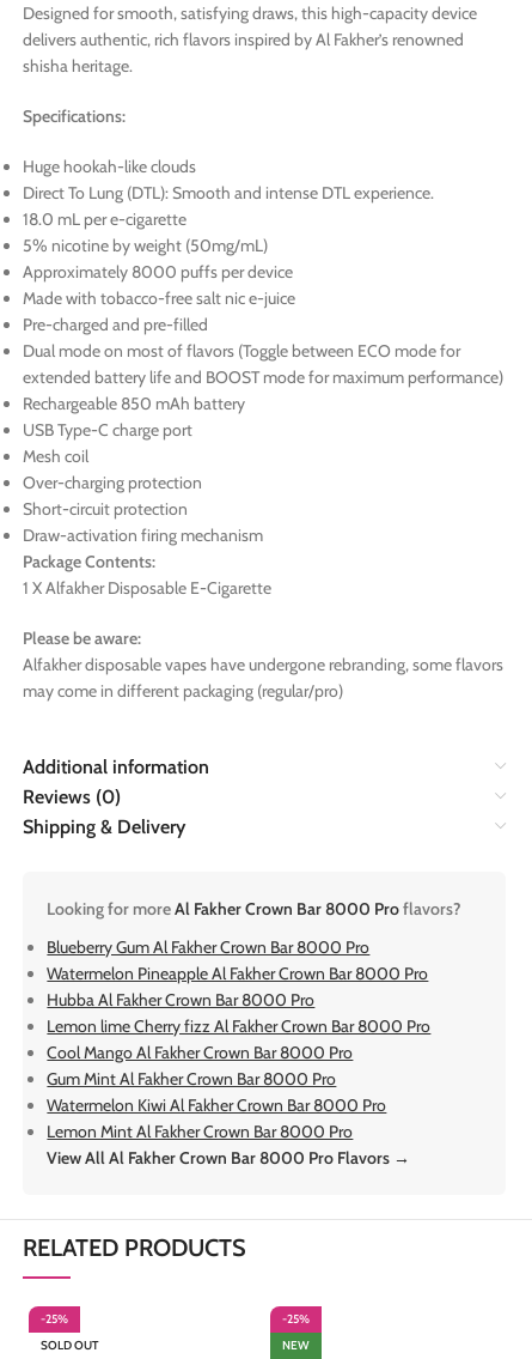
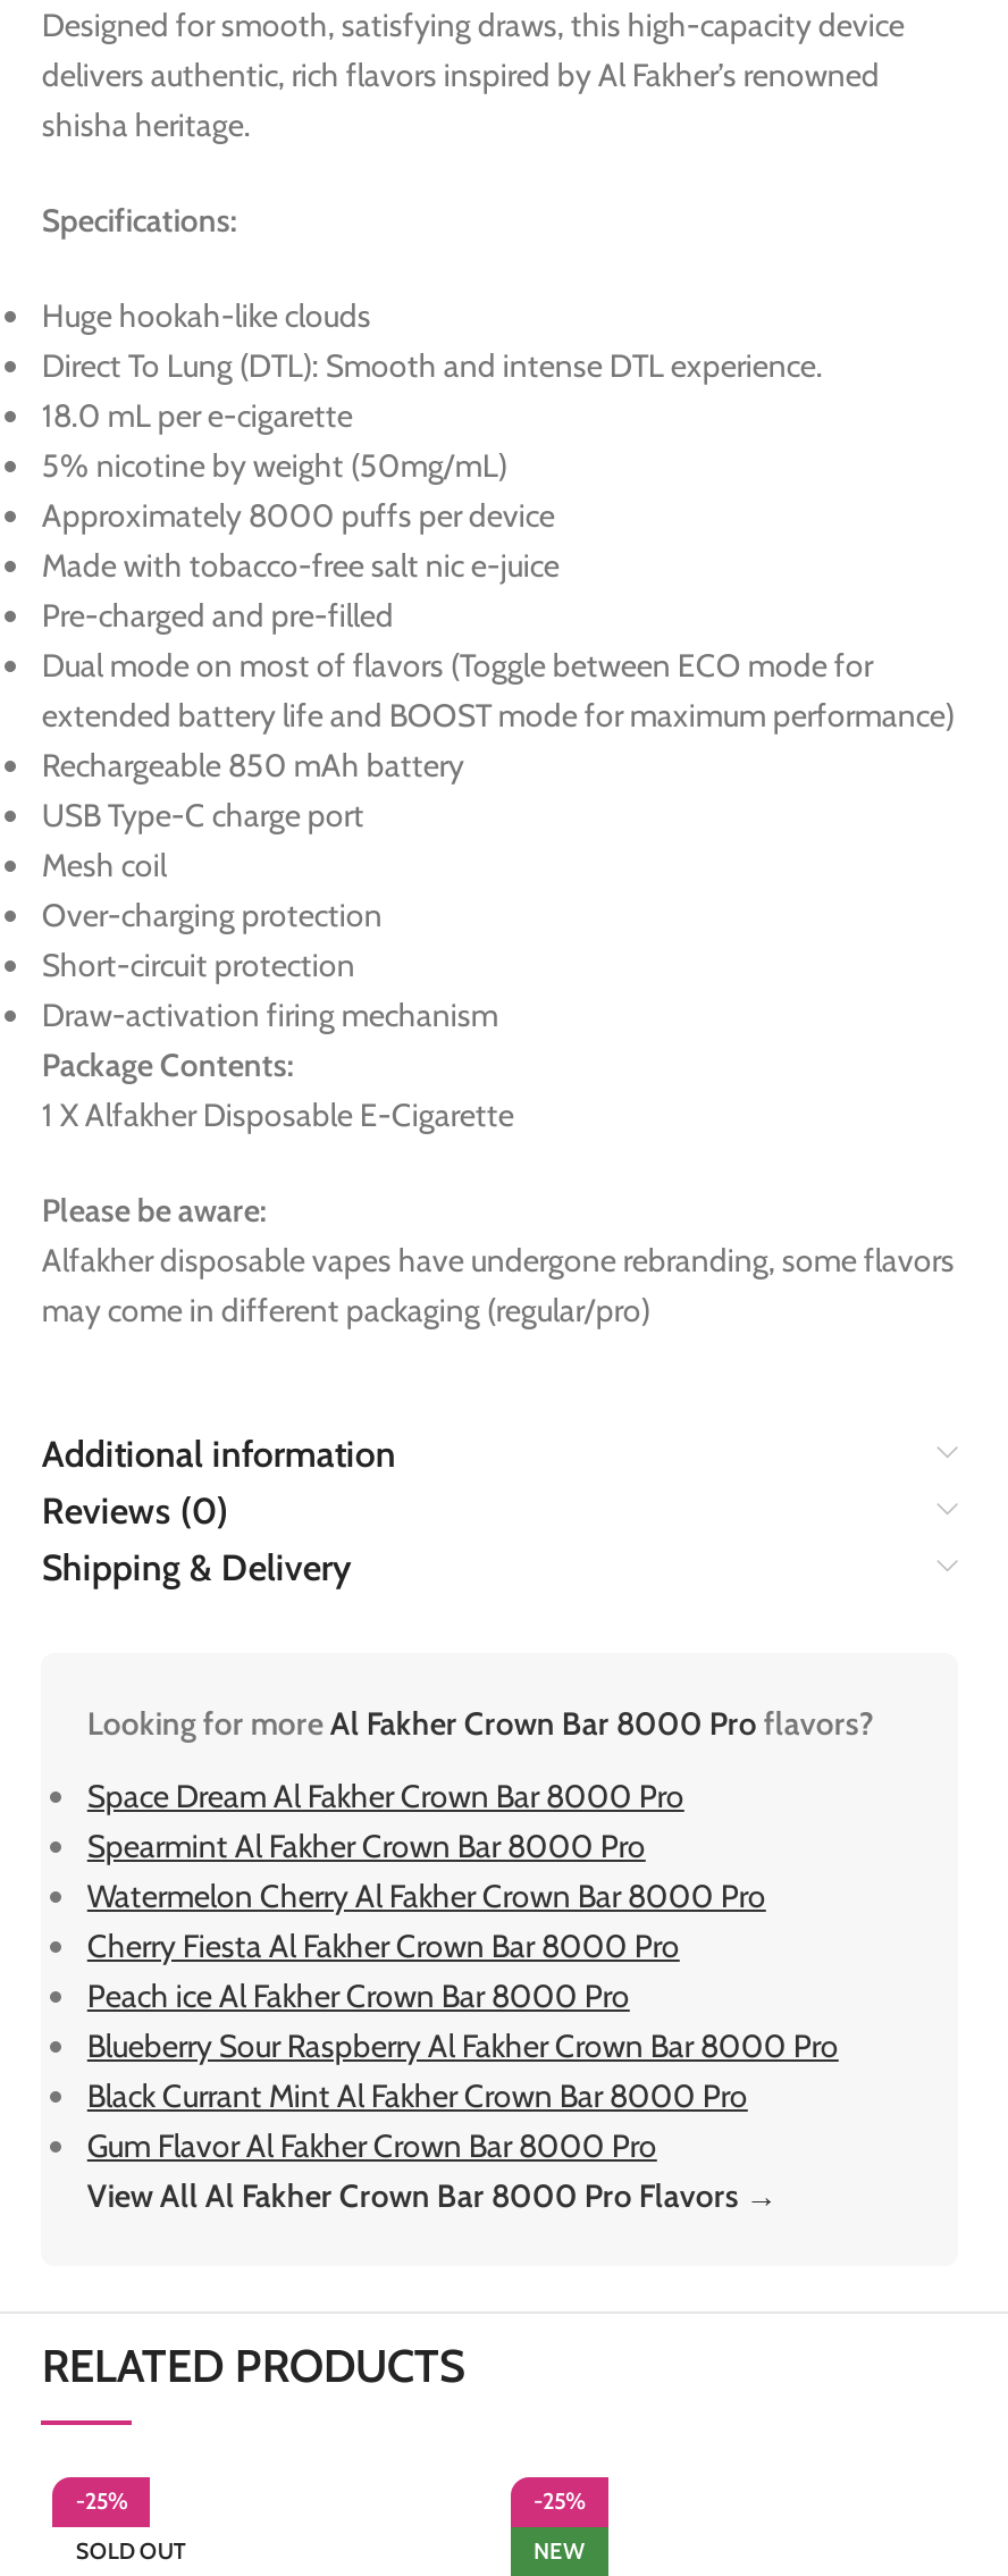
[47,937,431,1143] Blueberry Gum Al Fakher Crown Bar 8000 Pro | Watermelon Pineapple Al Fakher Crown Bar 8000 Pro | Hubba Al Fakher Crown Bar 8000 Pro | Lemon lime Cherry fizz Al Fakher Crown Bar 8000 Pro | Cool Mango Al Fakher Crown Bar 8000 Pro | Gum Mint Al Fakher Crown Bar 8000 Pro | Watermelon Kiwi Al Fakher Crown Bar 8000 Pro | Lemon Mint Al Fakher Crown Bar 8000 Pro -> [87,1776,839,2167] Space Dream Al Fakher Crown Bar 8000 Pro | Spearmint Al Fakher Crown Bar 8000 Pro | Watermelon Cherry Al Fakher Crown Bar 8000 Pro | Cherry Fiesta Al Fakher Crown Bar 8000 Pro | Peach ice Al Fakher Crown Bar 8000 Pro | Blueberry Sour Raspberry Al Fakher Crown Bar 8000 Pro | Black Currant Mint Al Fakher Crown Bar 8000 Pro | Gum Flavor Al Fakher Crown Bar 8000 Pro

